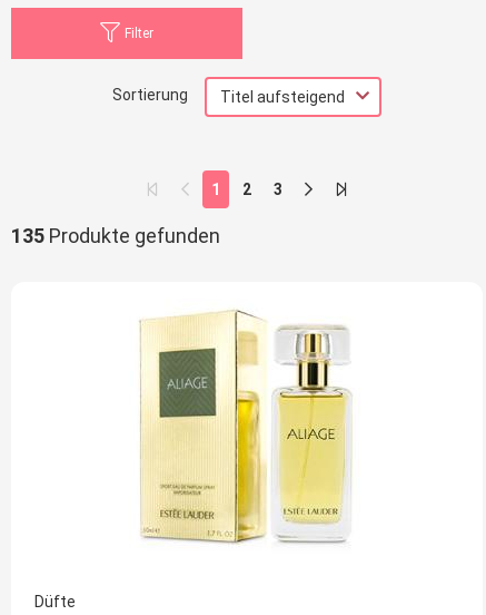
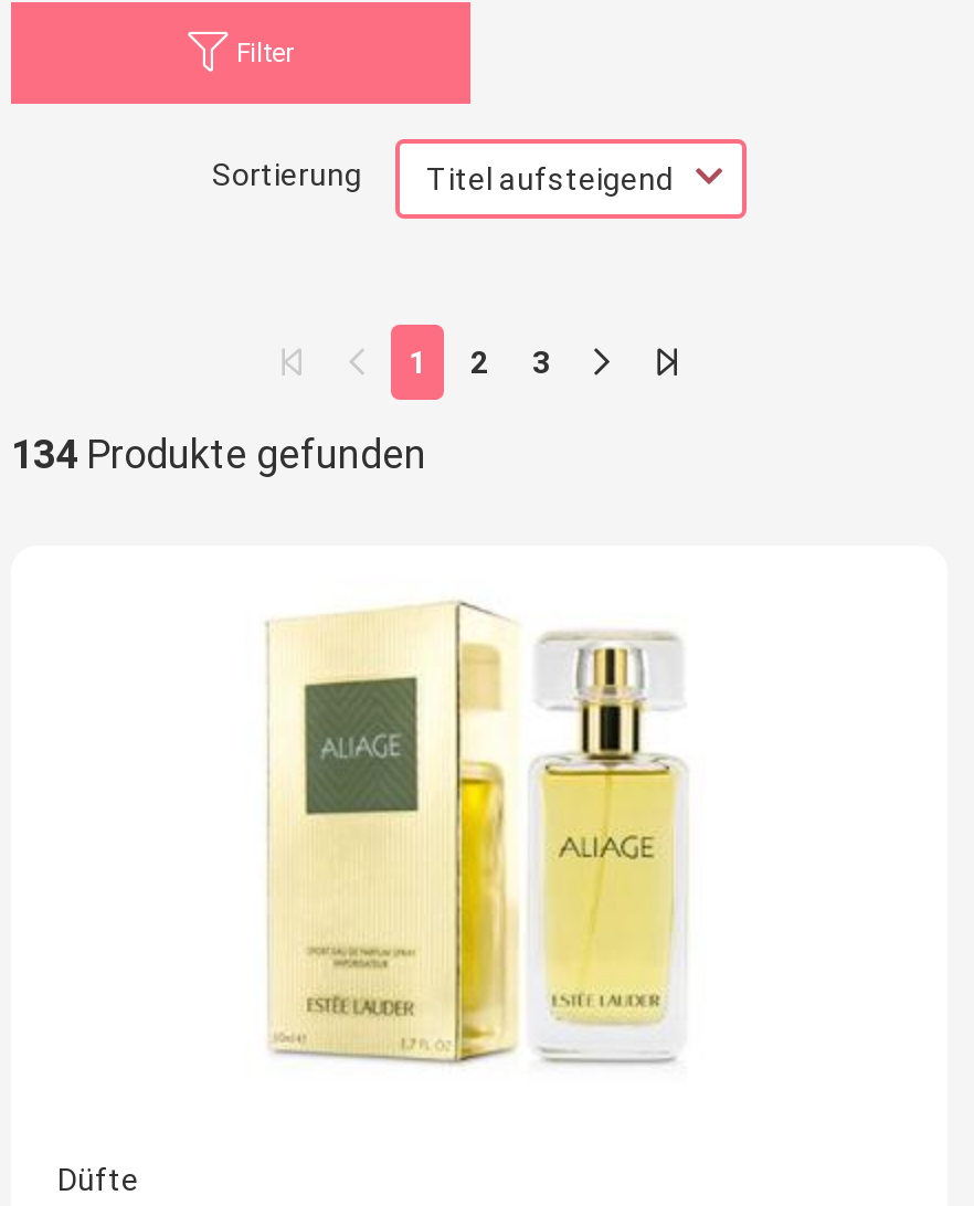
[11,224,220,248] 135 Produkte gefunden -> [11,431,426,478] 134 Produkte gefunden

